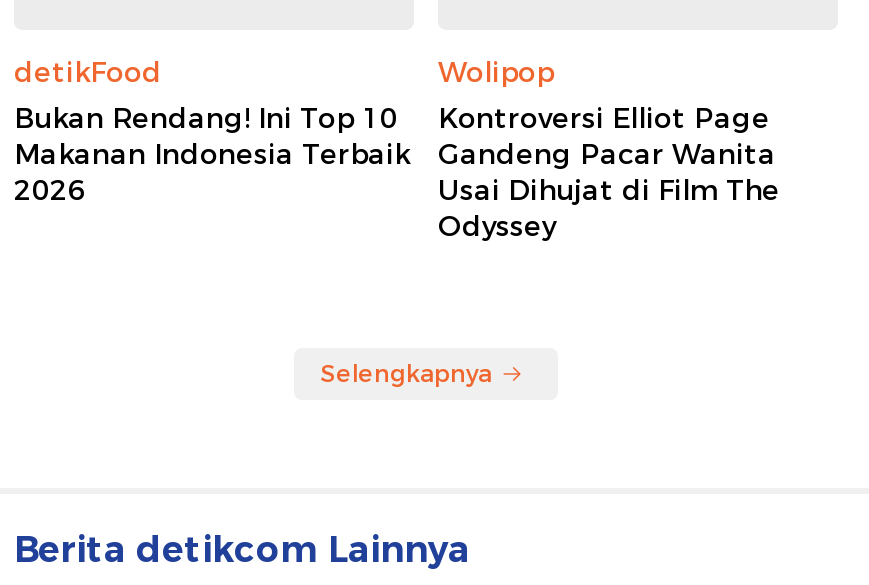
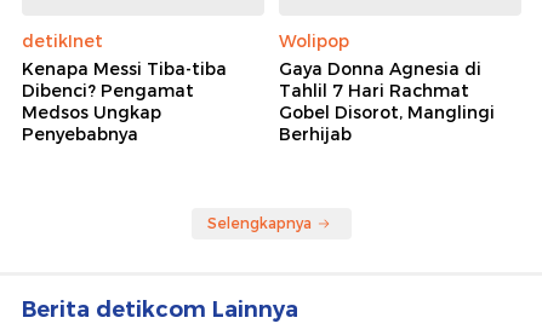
[14,55,410,209] detikFood | Bukan Rendang! Ini Top 10 | Makanan Indonesia Terbaik | 2026 -> [22,31,227,146] detikInet | Kenapa Messi Tiba-tiba | Dibenci? Pengamat | Medsos Ungkap | Penyebabnya
[438,101,780,245] Kontroversi Elliot Page | Gandeng Pacar Wanita | Usai Dihujat di Film The | Odyssey -> [279,59,495,146] Gaya Donna Agnesia di | Tahlil 7 Hari Rachmat | Gobel Disorot, Manglingi | Berhijab

